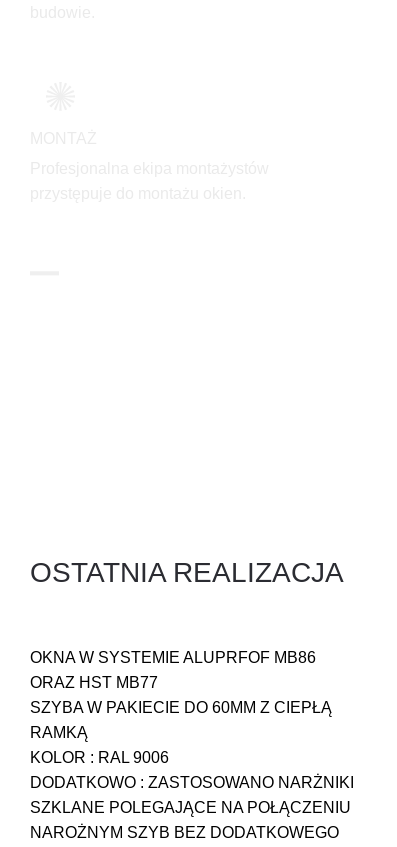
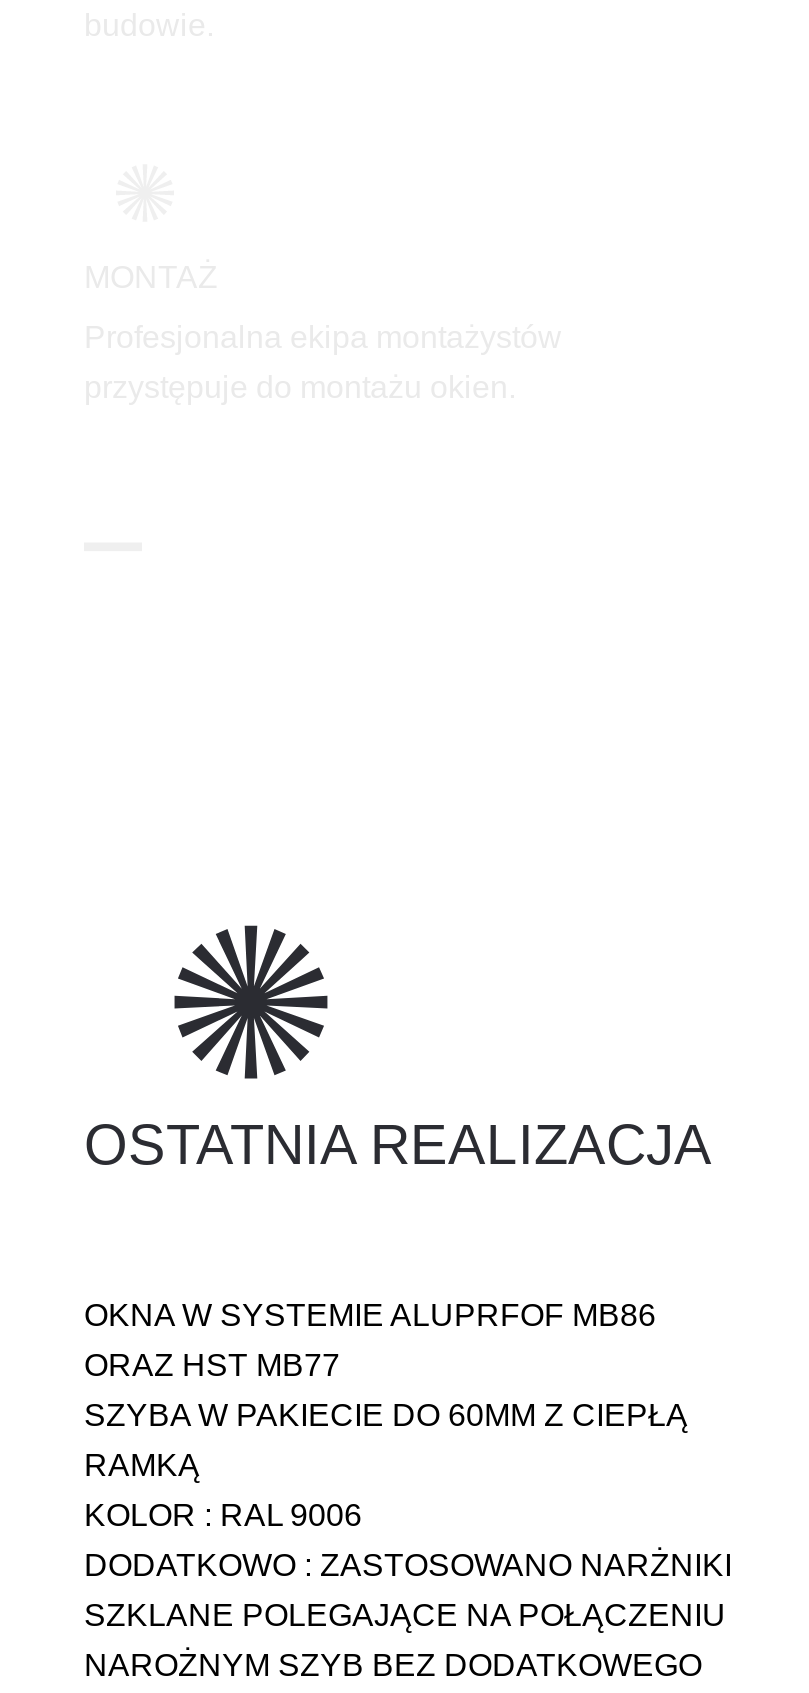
none -> [172,924,330,1082] [image]

